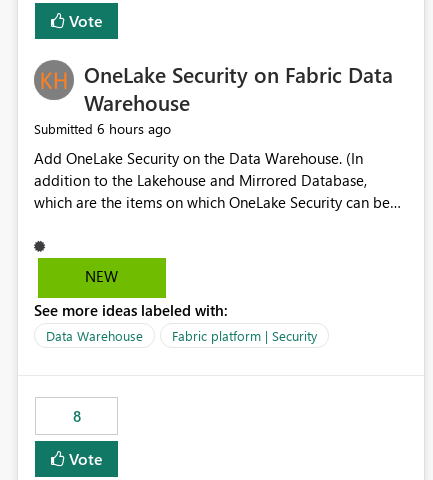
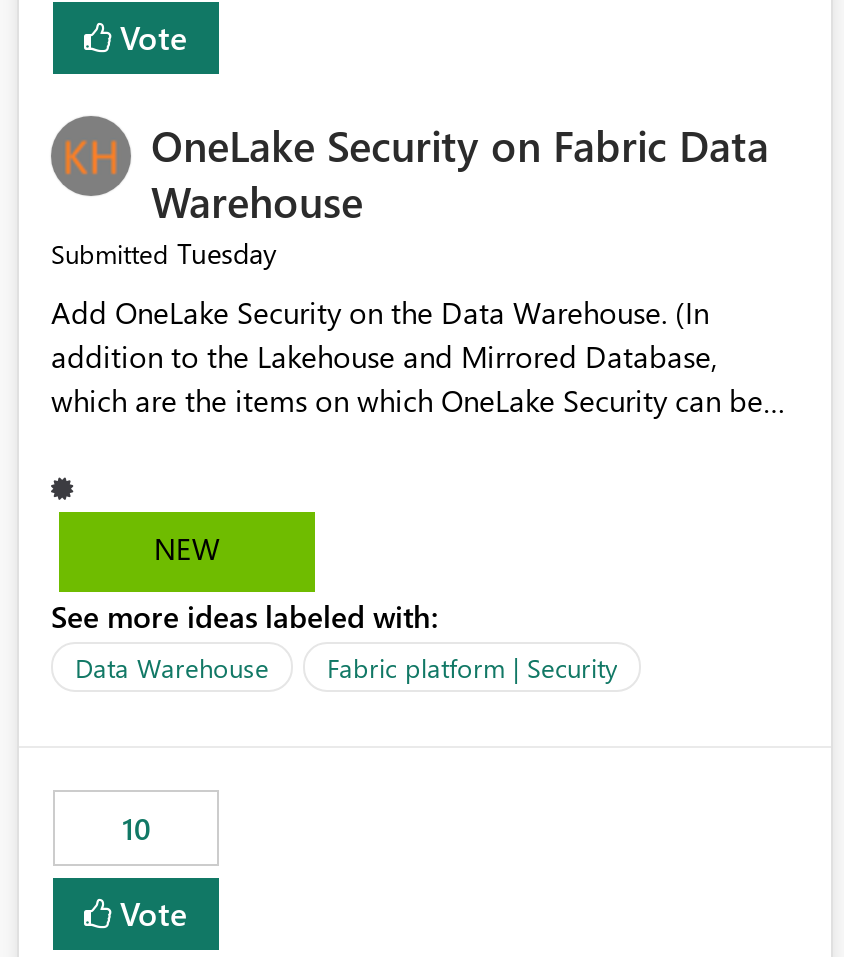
[34,119,171,138] Submitted 6 hours ago -> [51,235,277,273] Submitted Tuesday
[72,406,80,426] 8 -> [122,809,150,849] 10

